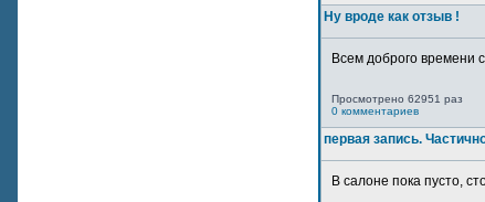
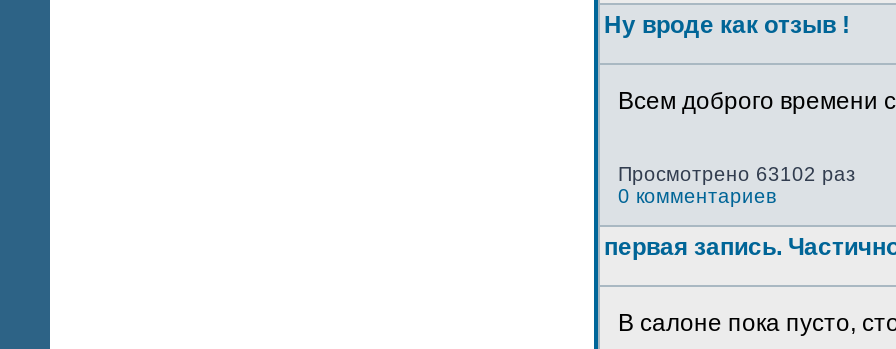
[331,93,463,105] Просмотрено 62951 раз -> [618,163,856,185] Просмотрено 63102 раз

